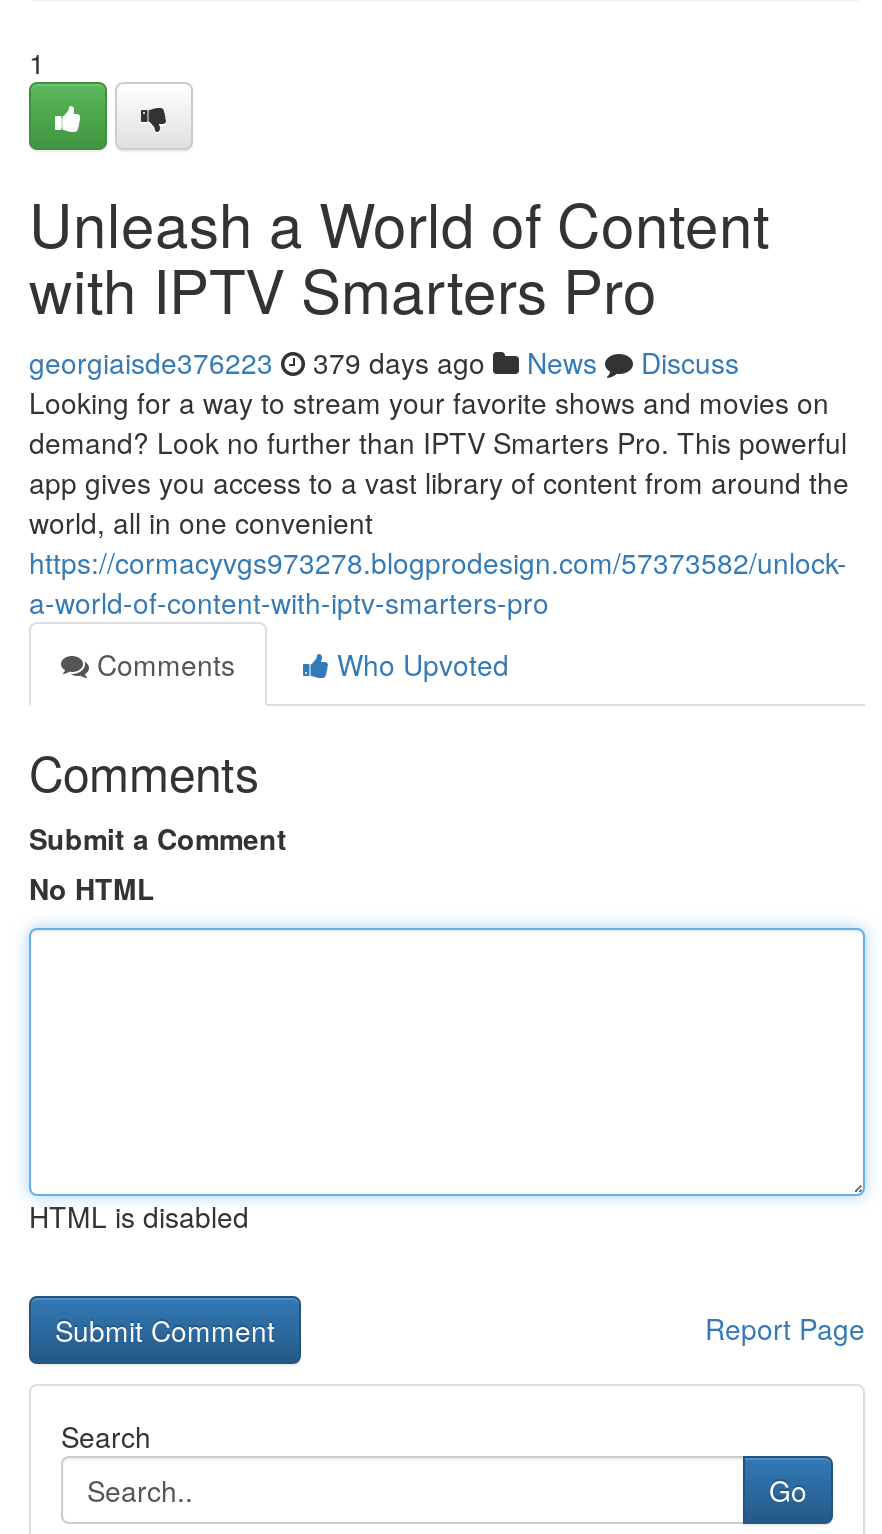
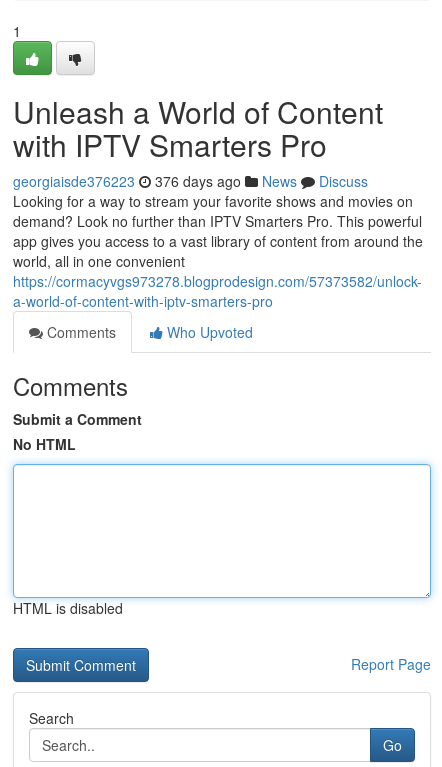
[29,342,739,382] georgiaisde376223 379 days ago News Discuss -> [13,171,368,191] georgiaisde376223 376 days ago News Discuss

